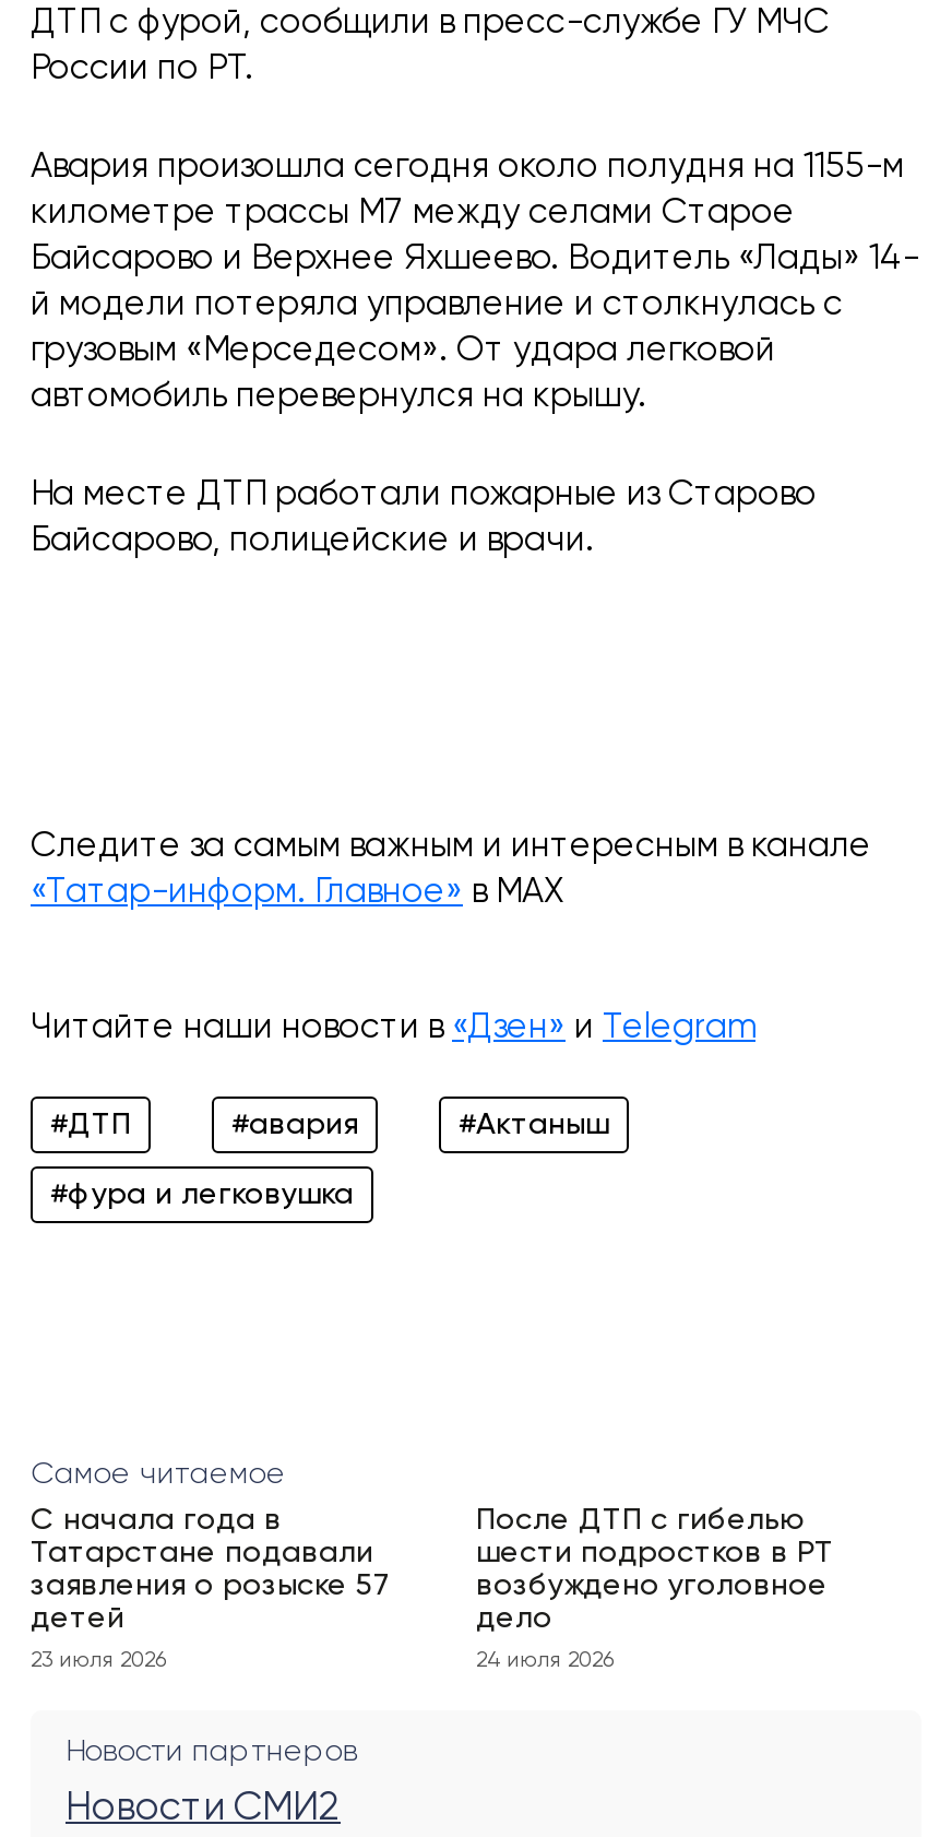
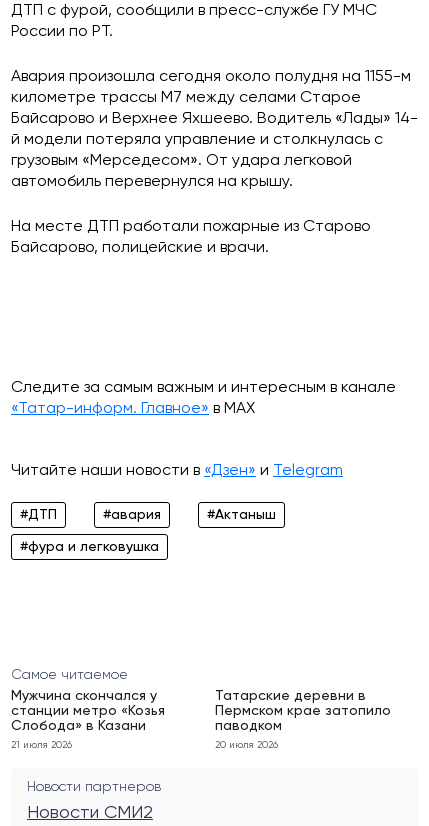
[31,1505,391,1634] С начала года в | Татарстане подавали | заявления о розыске 57 | детей -> [11,689,165,733] Мужчина скончался у | станции метро «Козья | Слобода» в Казани
[476,1505,834,1634] После ДТП с гибелью | шести подростков в РТ | возбуждено уголовное | дело -> [215,689,391,733] Татарские деревни в | Пермском крае затопило | паводком
[31,1649,166,1671] 23 июля 2026 -> [11,740,72,750] 21 июля 2026
[476,1649,614,1671] 24 июля 2026 -> [215,740,278,750] 20 июля 2026

